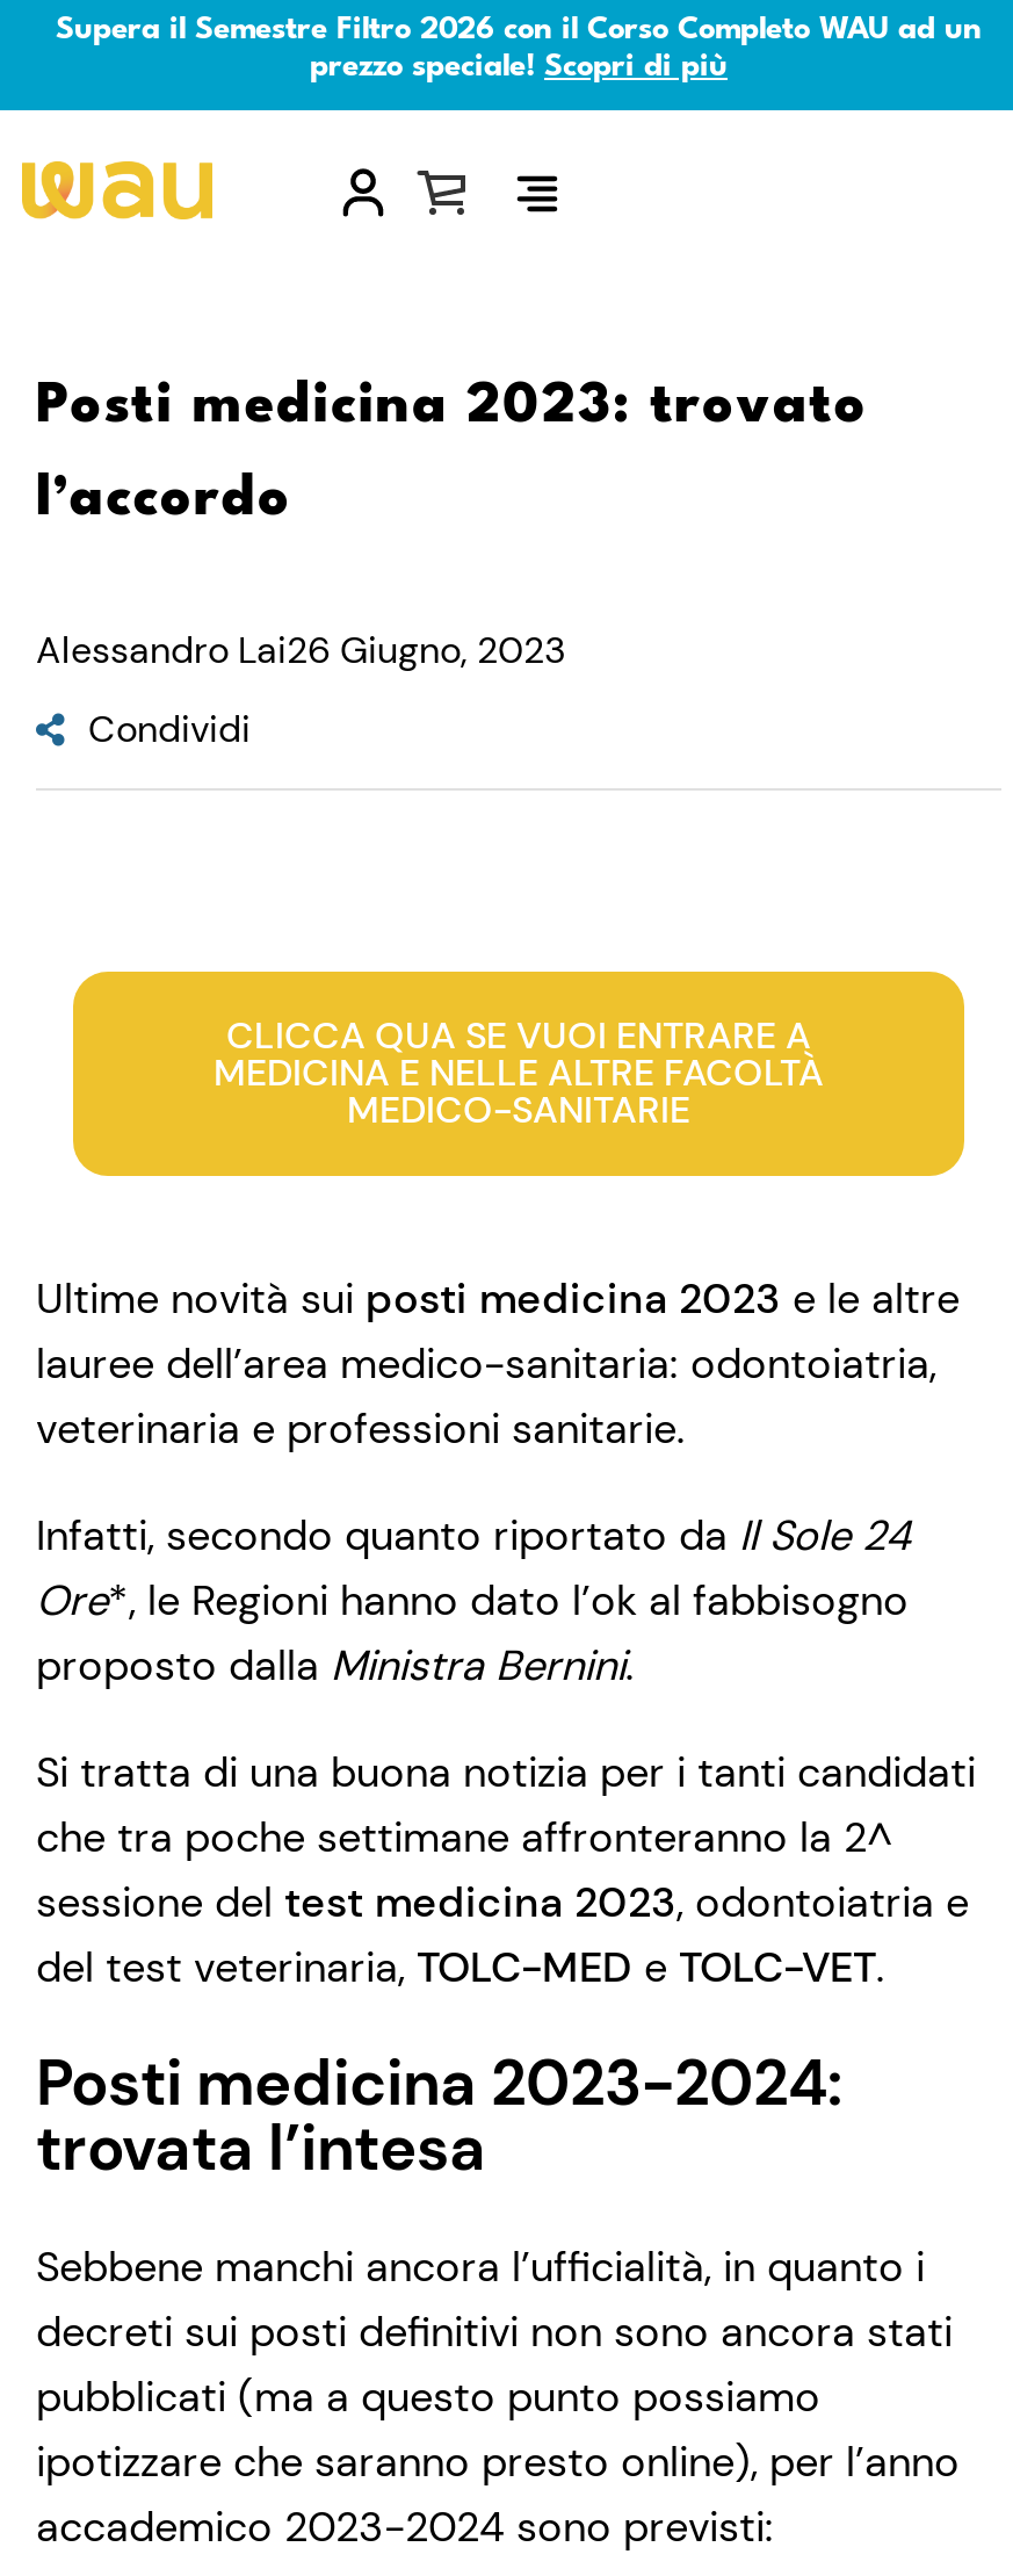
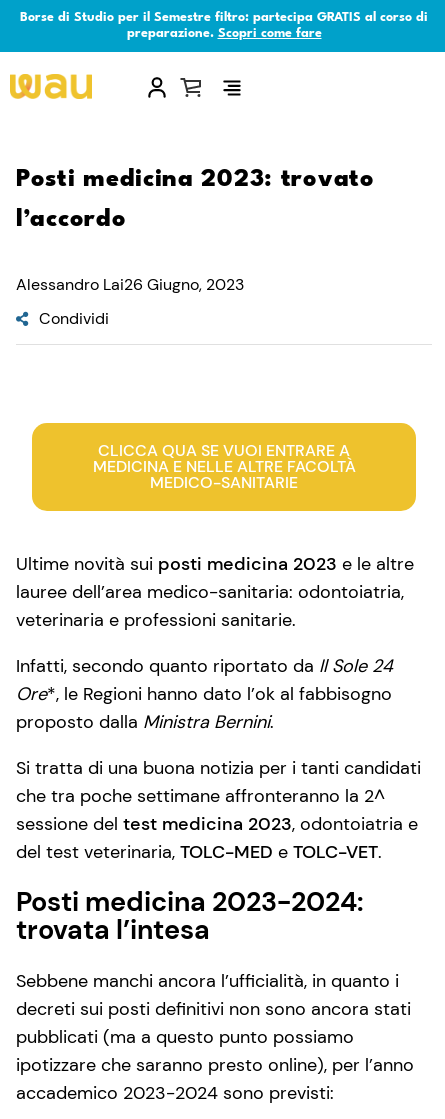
[56,15,982,82] Supera il Semestre Filtro 2026 con il Corso Completo WAU ad un | prezzo speciale! Scopri di più -> [20,11,428,40] Borse di Studio per il Semestre filtro: partecipa GRATIS al corso di | preparazione. Scopri come fare

